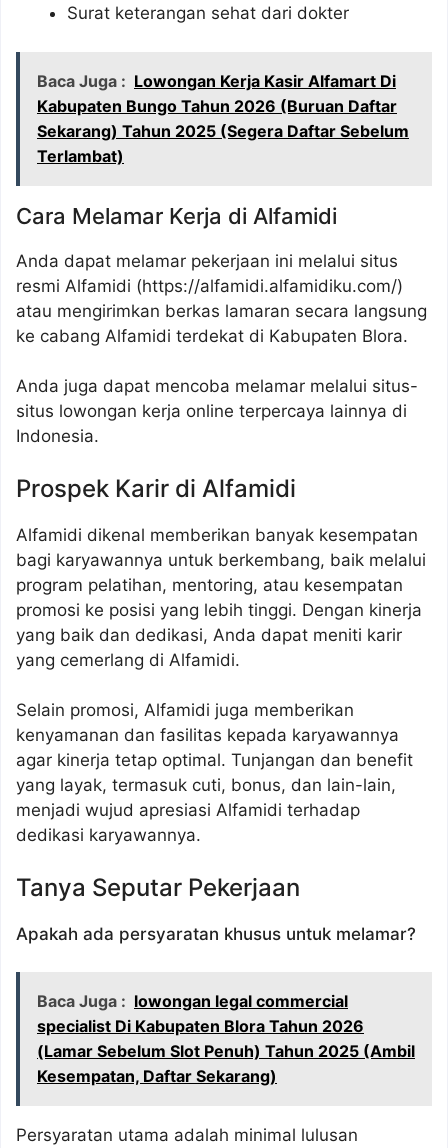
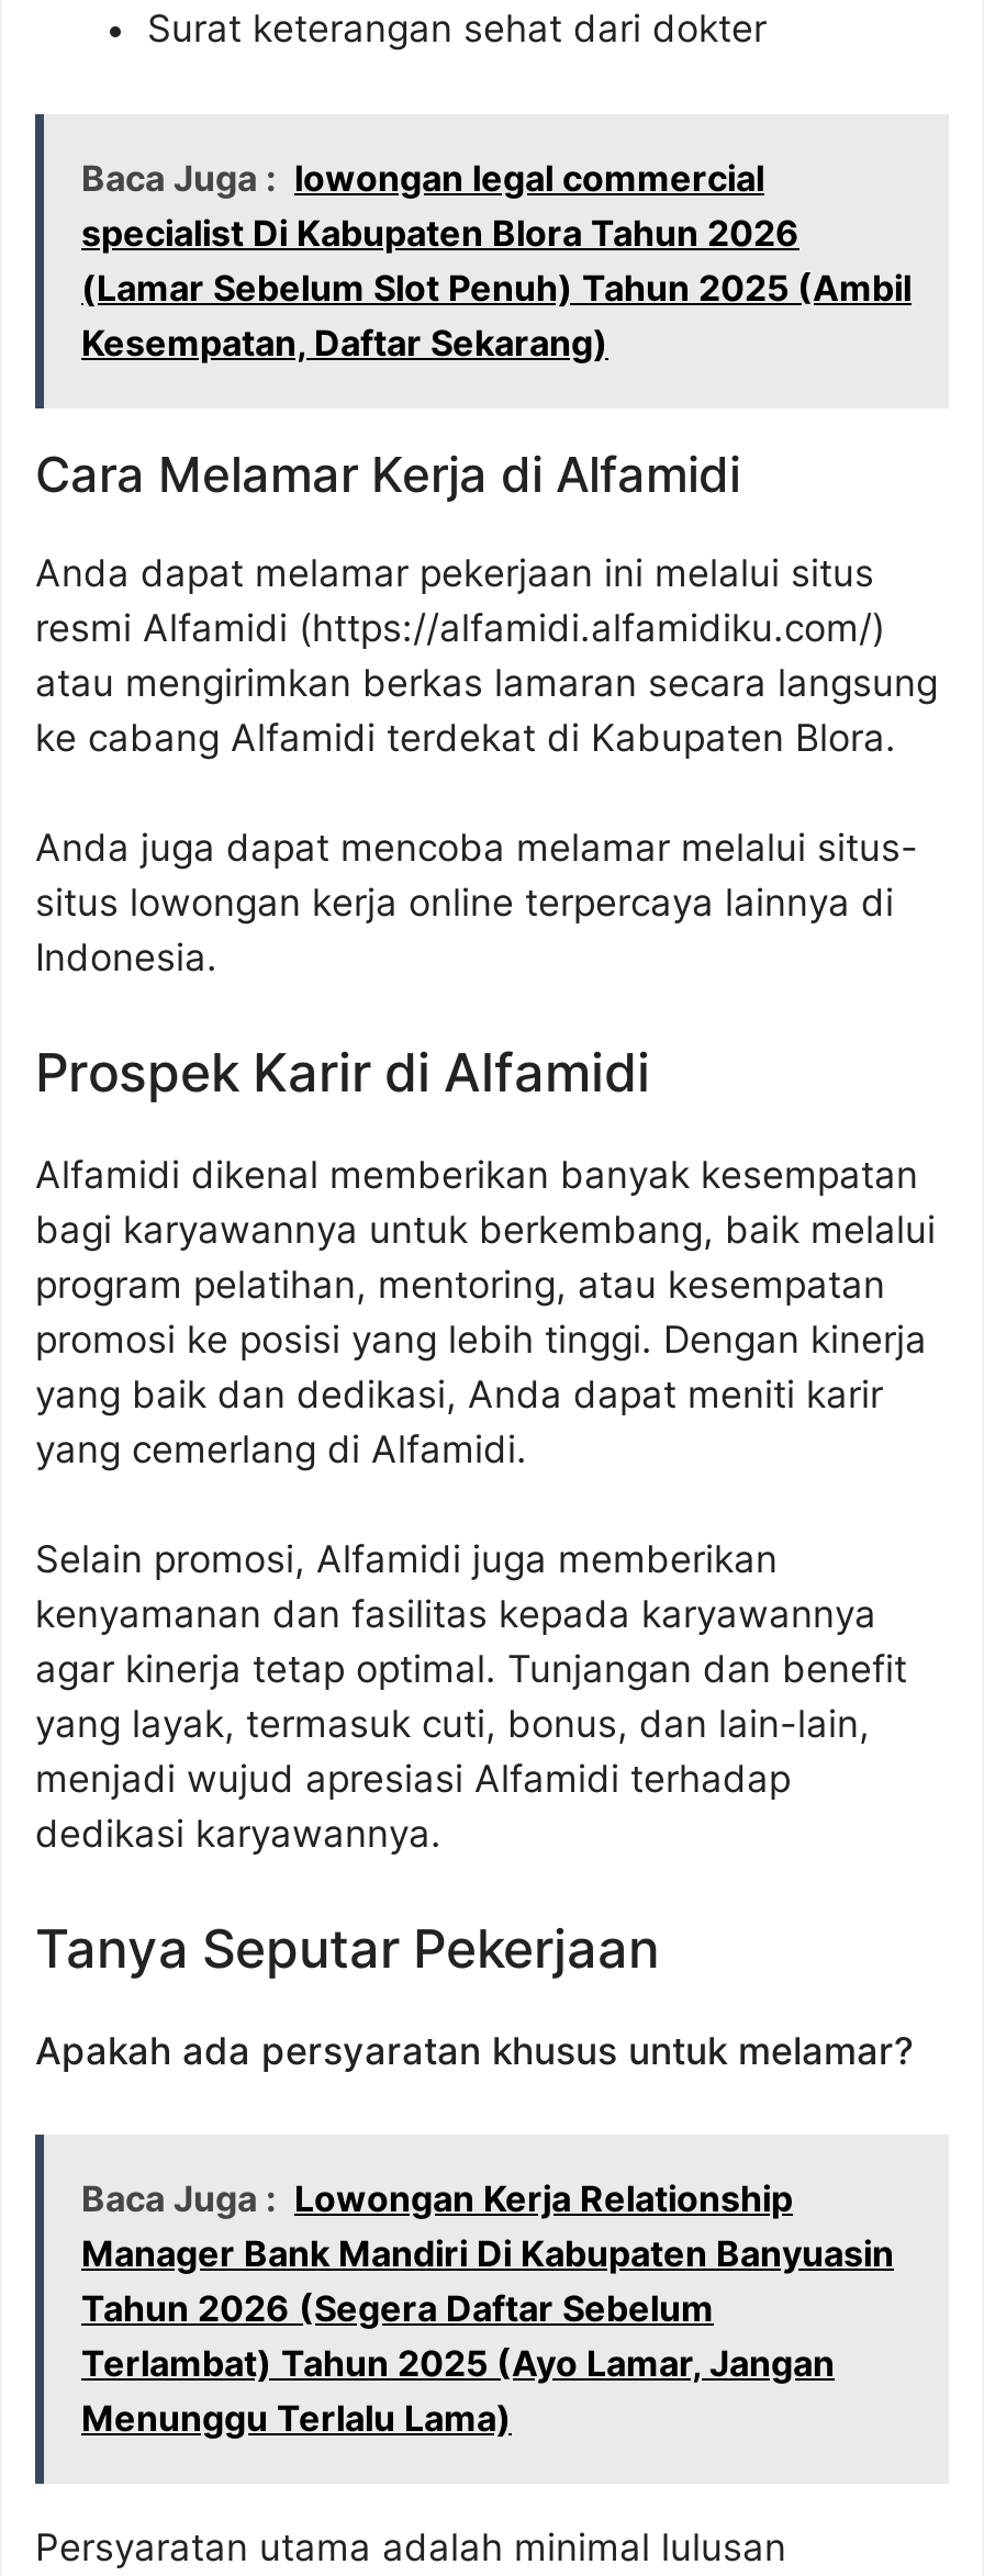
[37,71,409,166] Baca Juga : Lowongan Kerja Kasir Alfamart Di | Kabupaten Bungo Tahun 2026 (Buruan Daftar | Sekarang) Tahun 2025 (Segera Daftar Sebelum | Terlambat) -> none
none -> [81,2177,894,2441] Baca Juga : Lowongan Kerja Relationship | Manager Bank Mandiri Di Kabupaten Banyuasin | Tahun 2026 (Segera Daftar Sebelum | Terlambat) Tahun 2025 (Ayo Lamar, Jangan | Menunggu Terlalu Lama)
moved [37,991,415,1086] -> [81,155,912,364]: Baca Juga : lowongan legal commercial | specialist Di Kabupaten Blora Tahun 2026 | (Lamar Sebelum Slot Penuh) Tahun 2025 (Ambil | Kesempatan, Daftar Sekarang)

